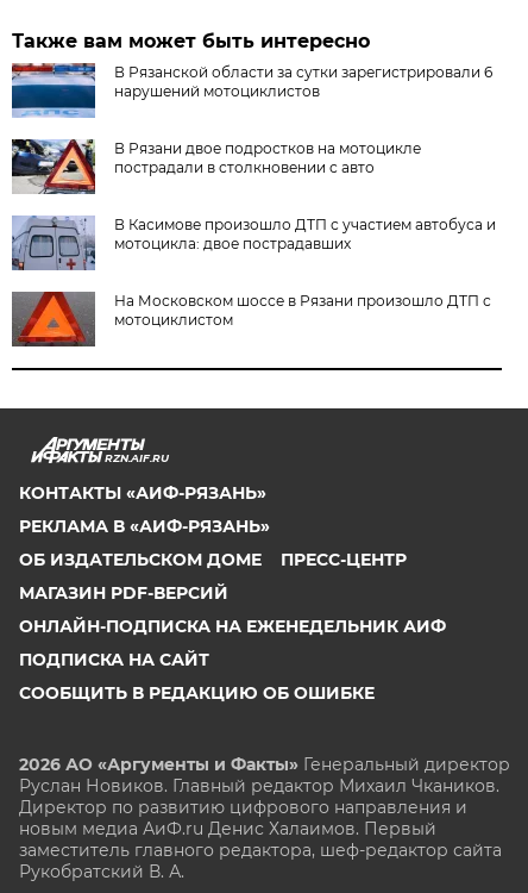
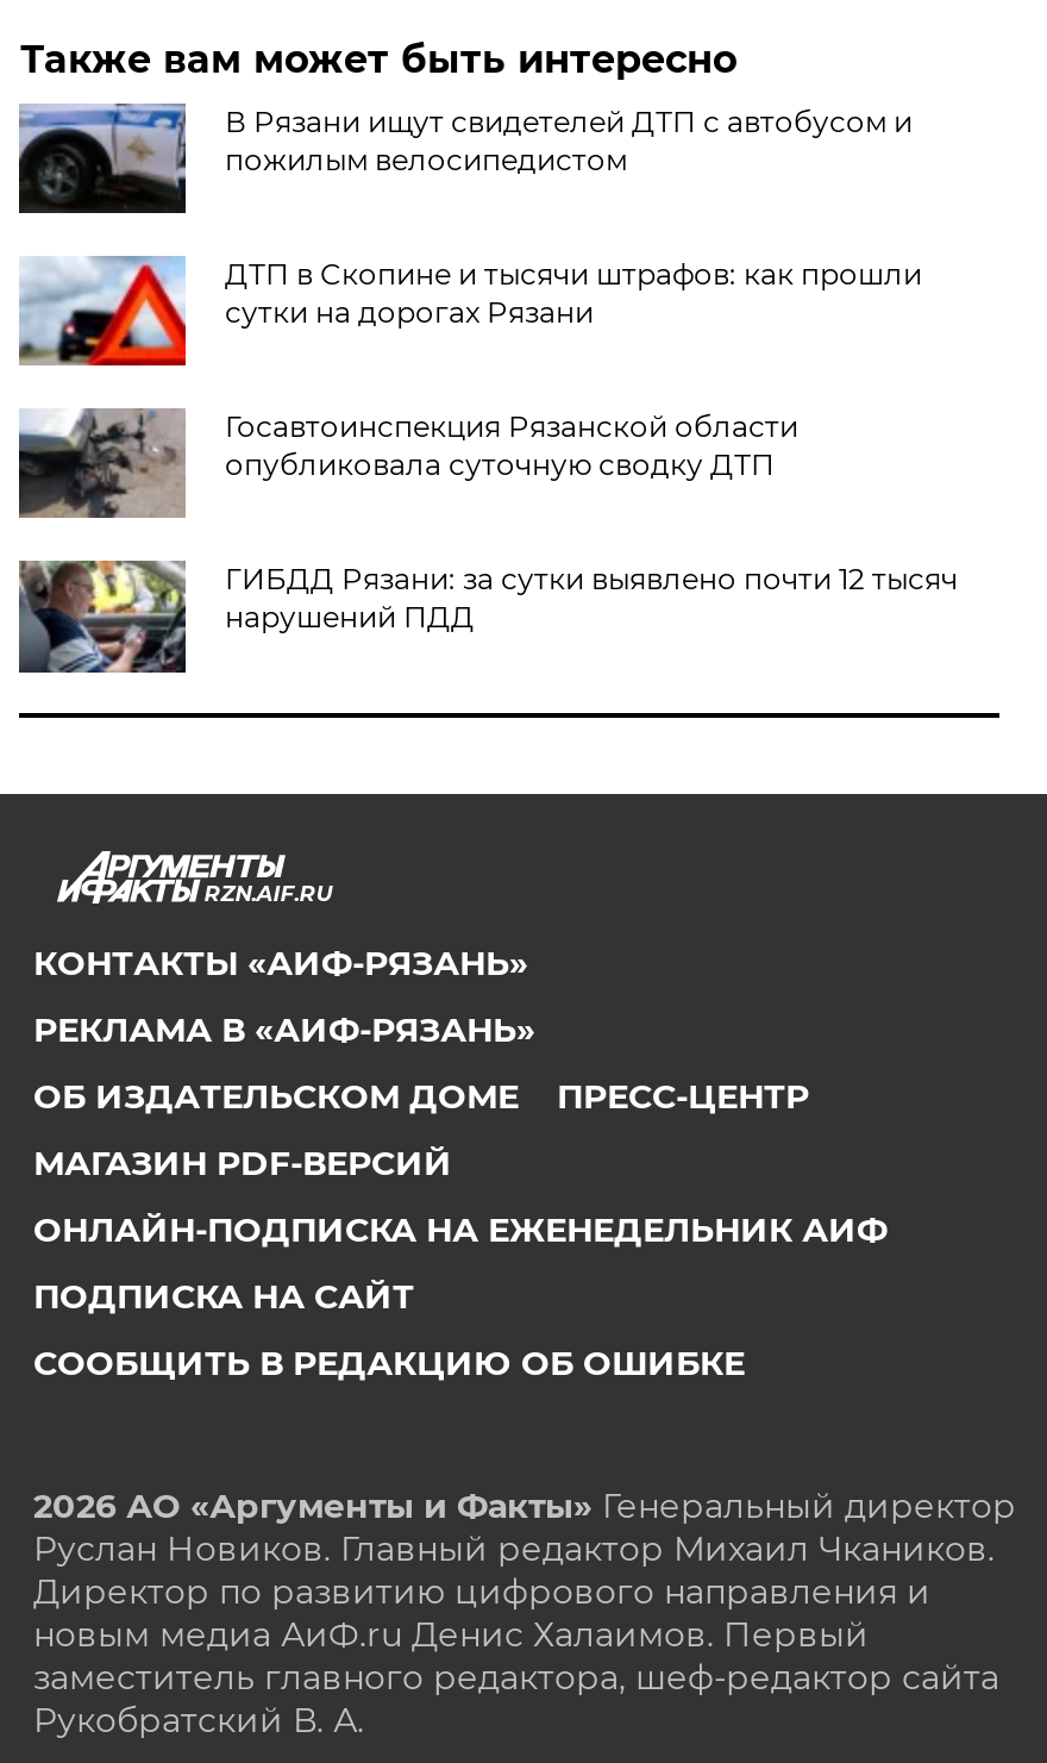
[11,62,493,118] [image] | В Рязанской области за сутки зарегистрировали 6 | нарушений мотоциклистов -> [17,103,912,215] [image] | В Рязани ищут свидетелей ДТП с автобусом и | пожилым велосипедистом
[11,138,421,195] [image] | В Рязани двое подростков на мотоцикле | пострадали в столкновении с авто -> [19,256,922,368] [image] | ДТП в Скопине и тысячи штрафов: как прошли | сутки на дорогах Рязани
[11,214,496,271] [image] | В Касимове произошло ДТП с участием автобуса и | мотоцикла: двое пострадавших -> [17,408,798,518] [image] | Госавтоинспекция Рязанской области | опубликовала суточную сводку ДТП
[13,291,492,348] [image] | На Московском шоссе в Рязани произошло ДТП с | мотоциклистом -> [19,558,958,675] [image] | ГИБДД Рязани: за сутки выявлено почти 12 тысяч | нарушений ПДД

